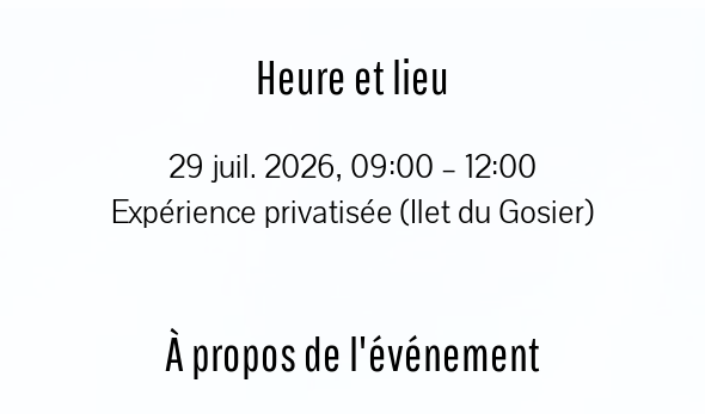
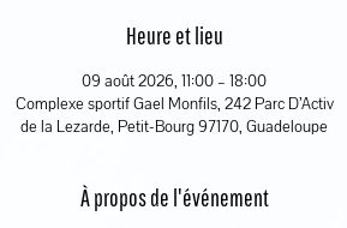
[111,147,594,235] 29 juil. 2026, 09:00 – 12:00 | Expérience privatisée (Ilet du Gosier) -> [15,71,333,138] 09 août 2026, 11:00 – 18:00 | Complexe sportif Gael Monfils, 242 Parc D’Activ | de la Lezarde, Petit-Bourg 97170, Guadeloupe

